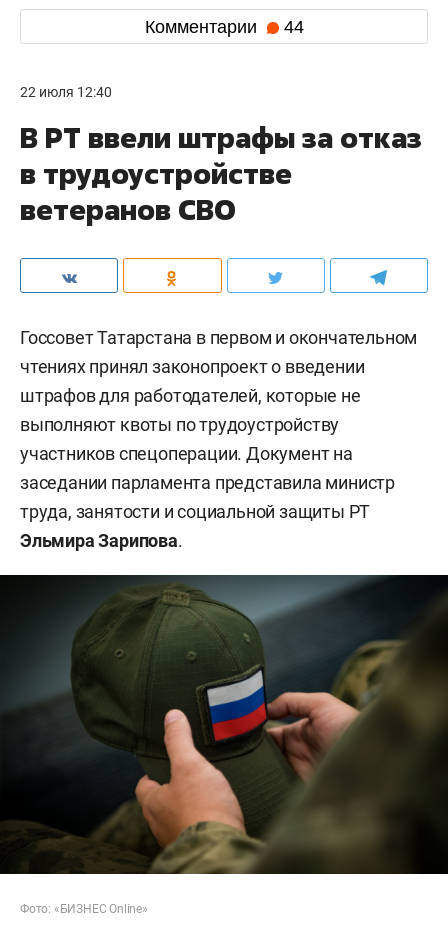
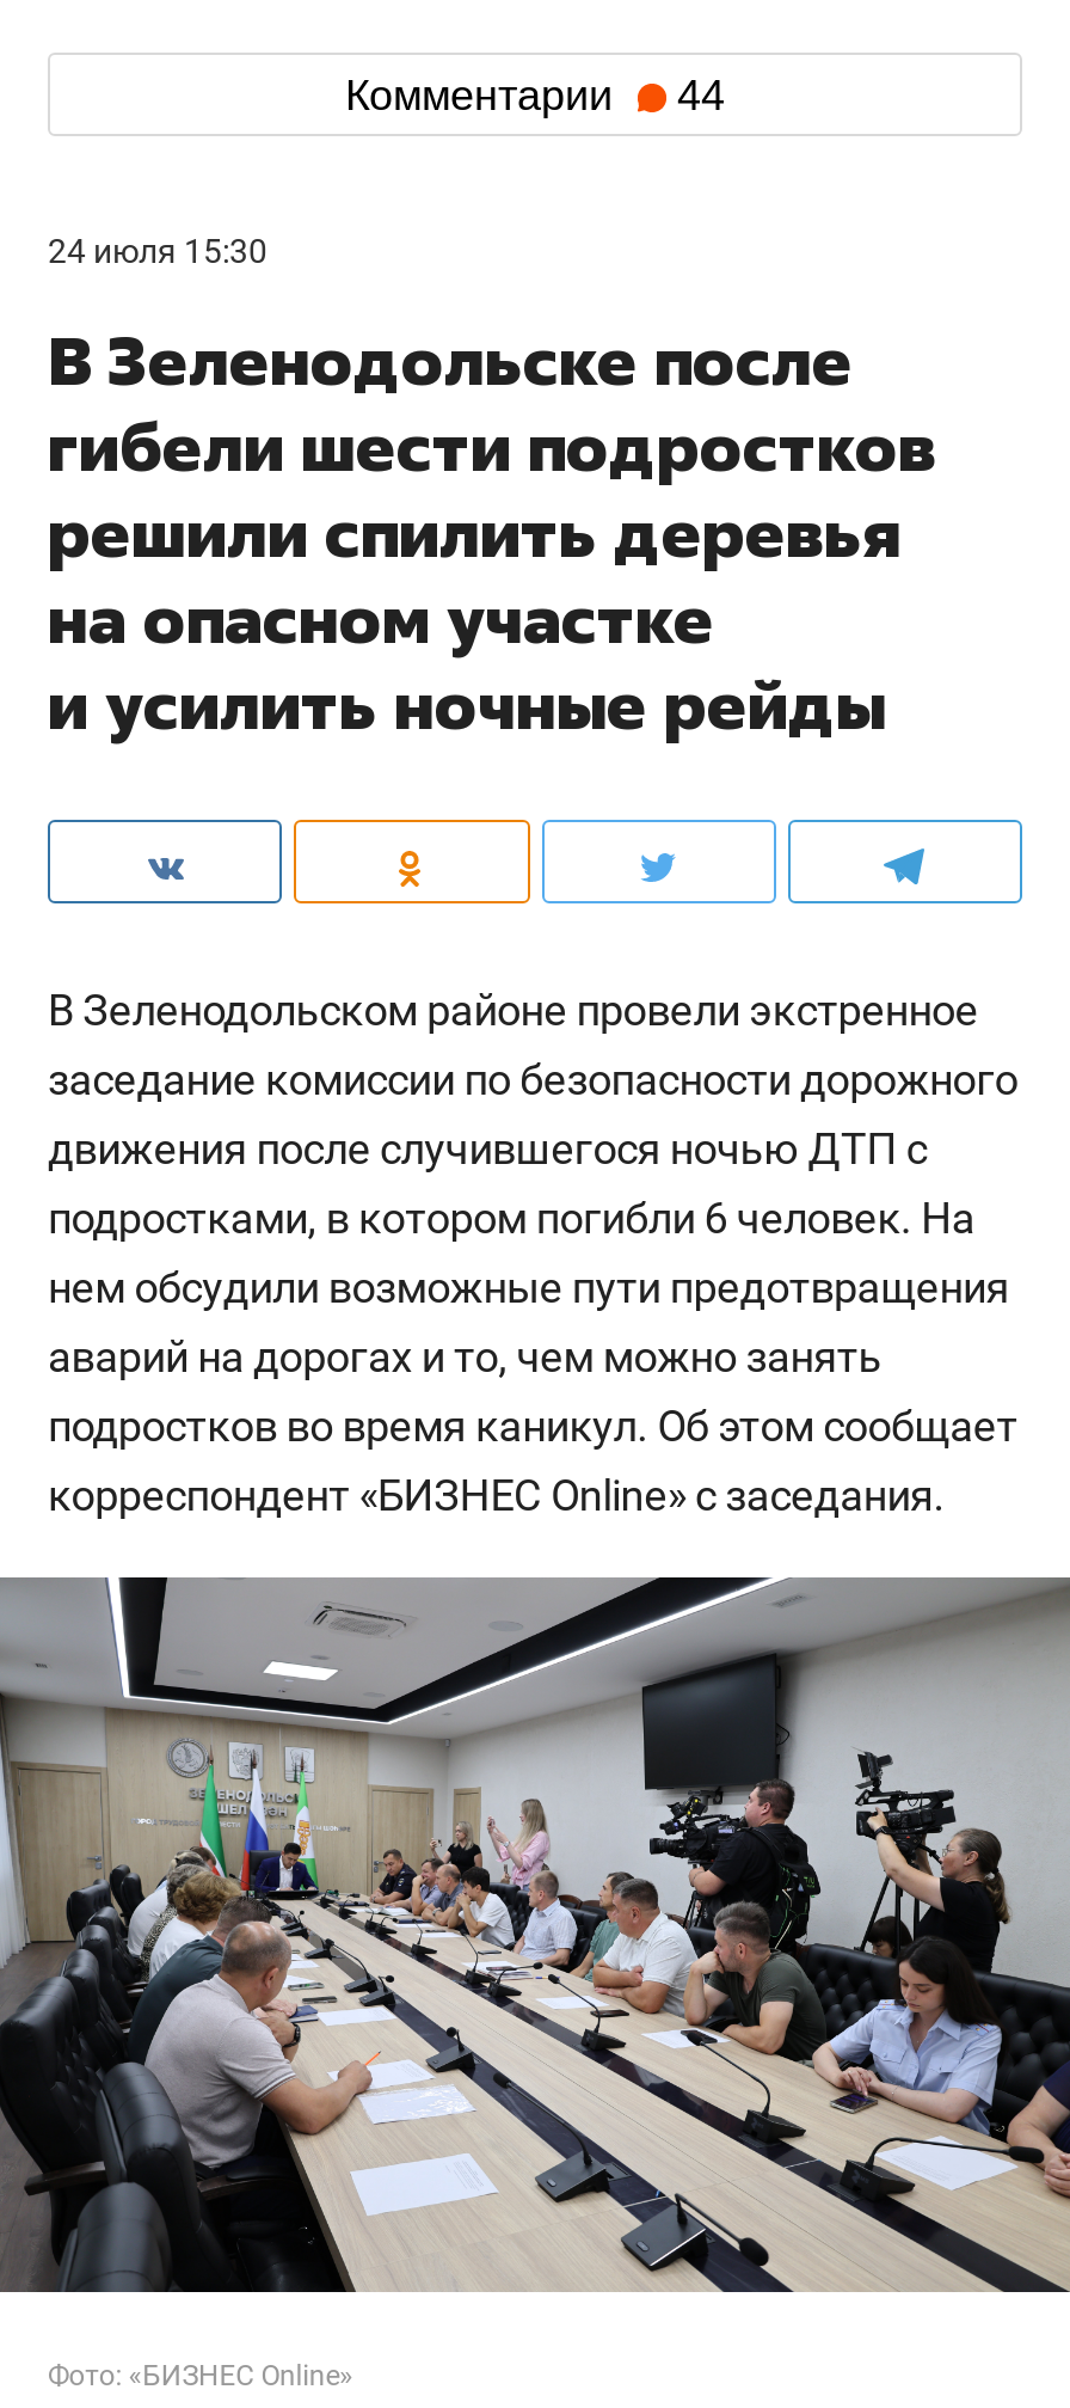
[20,84,112,100] 22 июля 12:40 -> [48,232,267,270] 24 июля 15:30
[20,119,422,228] В РТ ввели штрафы за отказ | в трудоустройстве | ветеранов СВО -> [48,315,936,748] В Зеленодольске после | гибели шести подростков | решили спилить деревья | на опасном участке | и усилить ночные рейды
[20,327,417,551] Госсовет Татарстана в первом и окончательном | чтениях принял законопроект о введении | штрафов для работодателей, которые не | выполняют квоты по трудоустройству | участников спецоперации. Документ на | заседании парламента представила министр | труда, занятости и социальной защиты РТ | Эльмира Зарипова. -> [48,985,1018,1520] В Зеленодольском районе провели экстренное | заседание комиссии по безопасности дорожного | движения после случившегося ночью ДТП с | подростками, в котором погибли 6 человек. На | нем обсудили возможные пути предотвращения | аварий на дорогах и то, чем можно занять | подростков во время каникул. Об этом сообщает | корреспондент «БИЗНЕС Online» с заседания.
[3,575,445,874] [image] -> [7,1577,1063,2294] [image]

